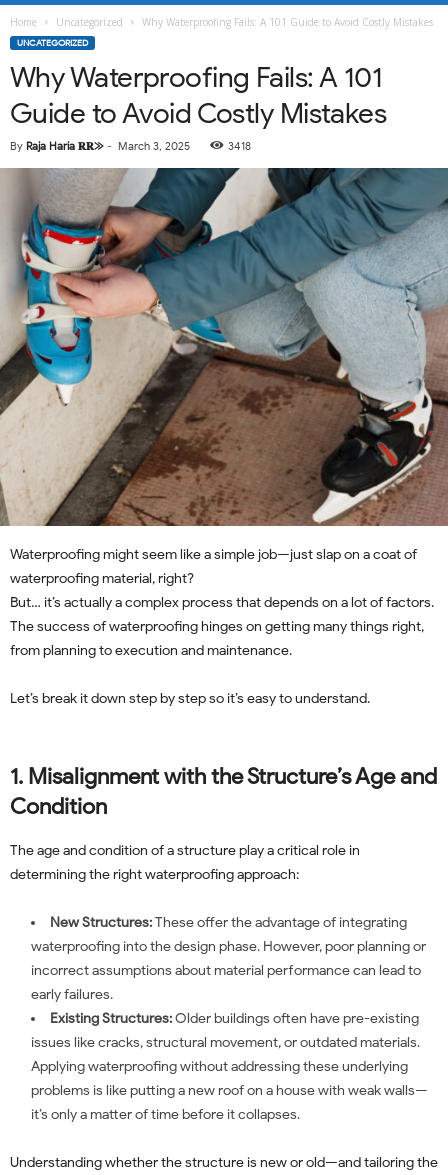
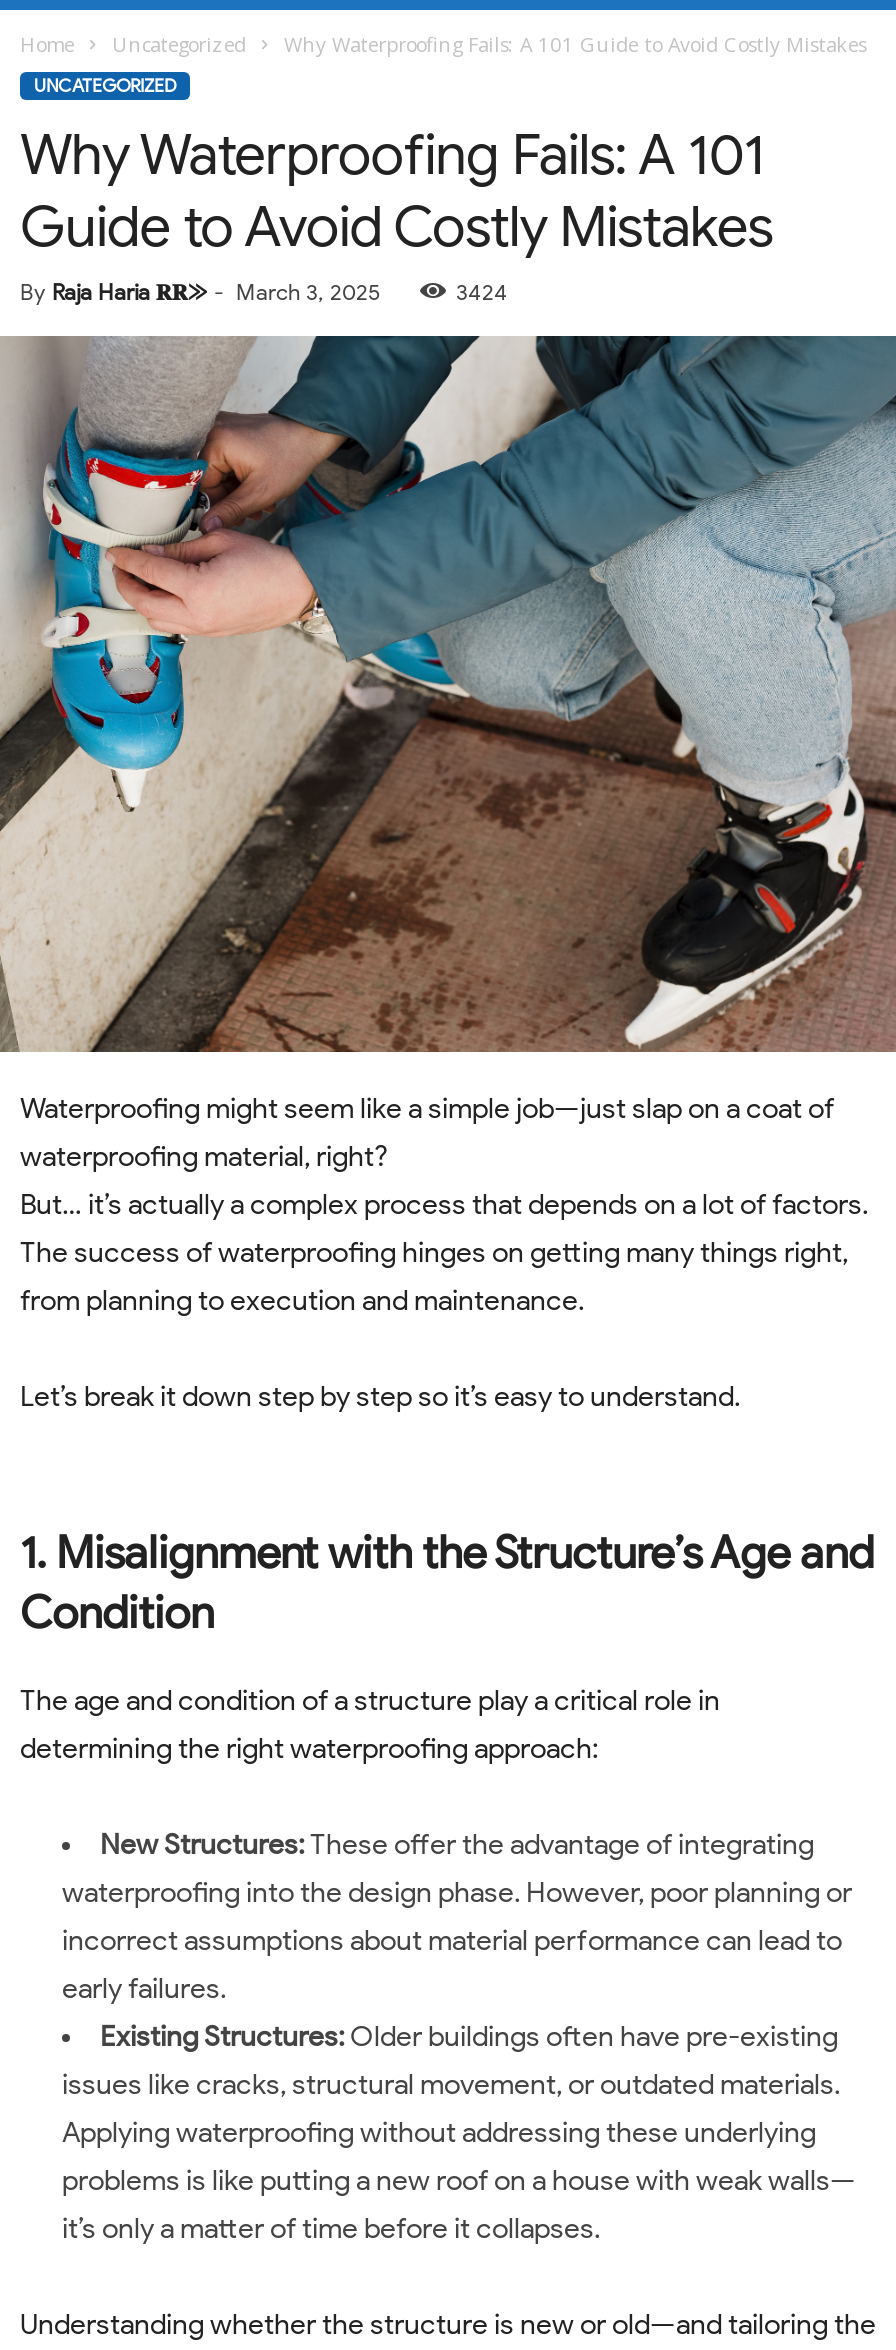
[228,139,251,153] 3418 -> [456,278,508,306] 3424

